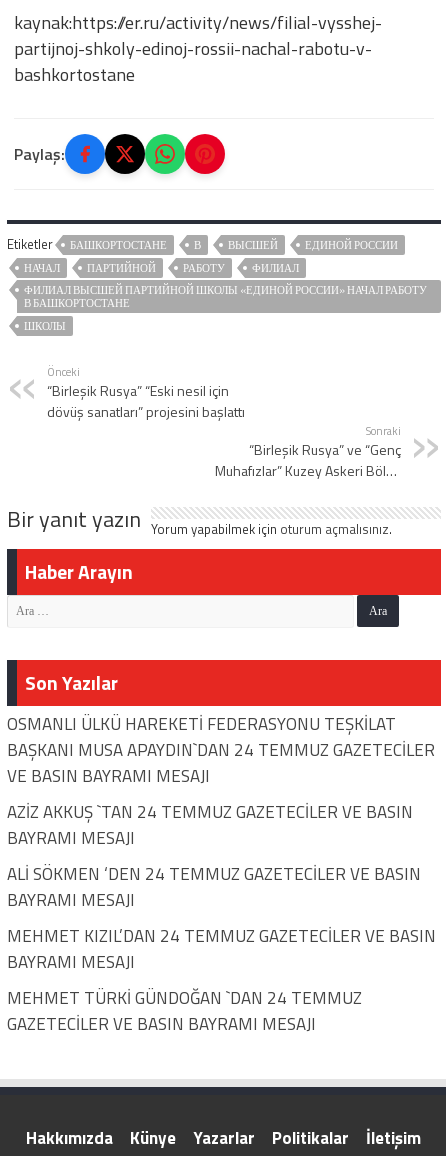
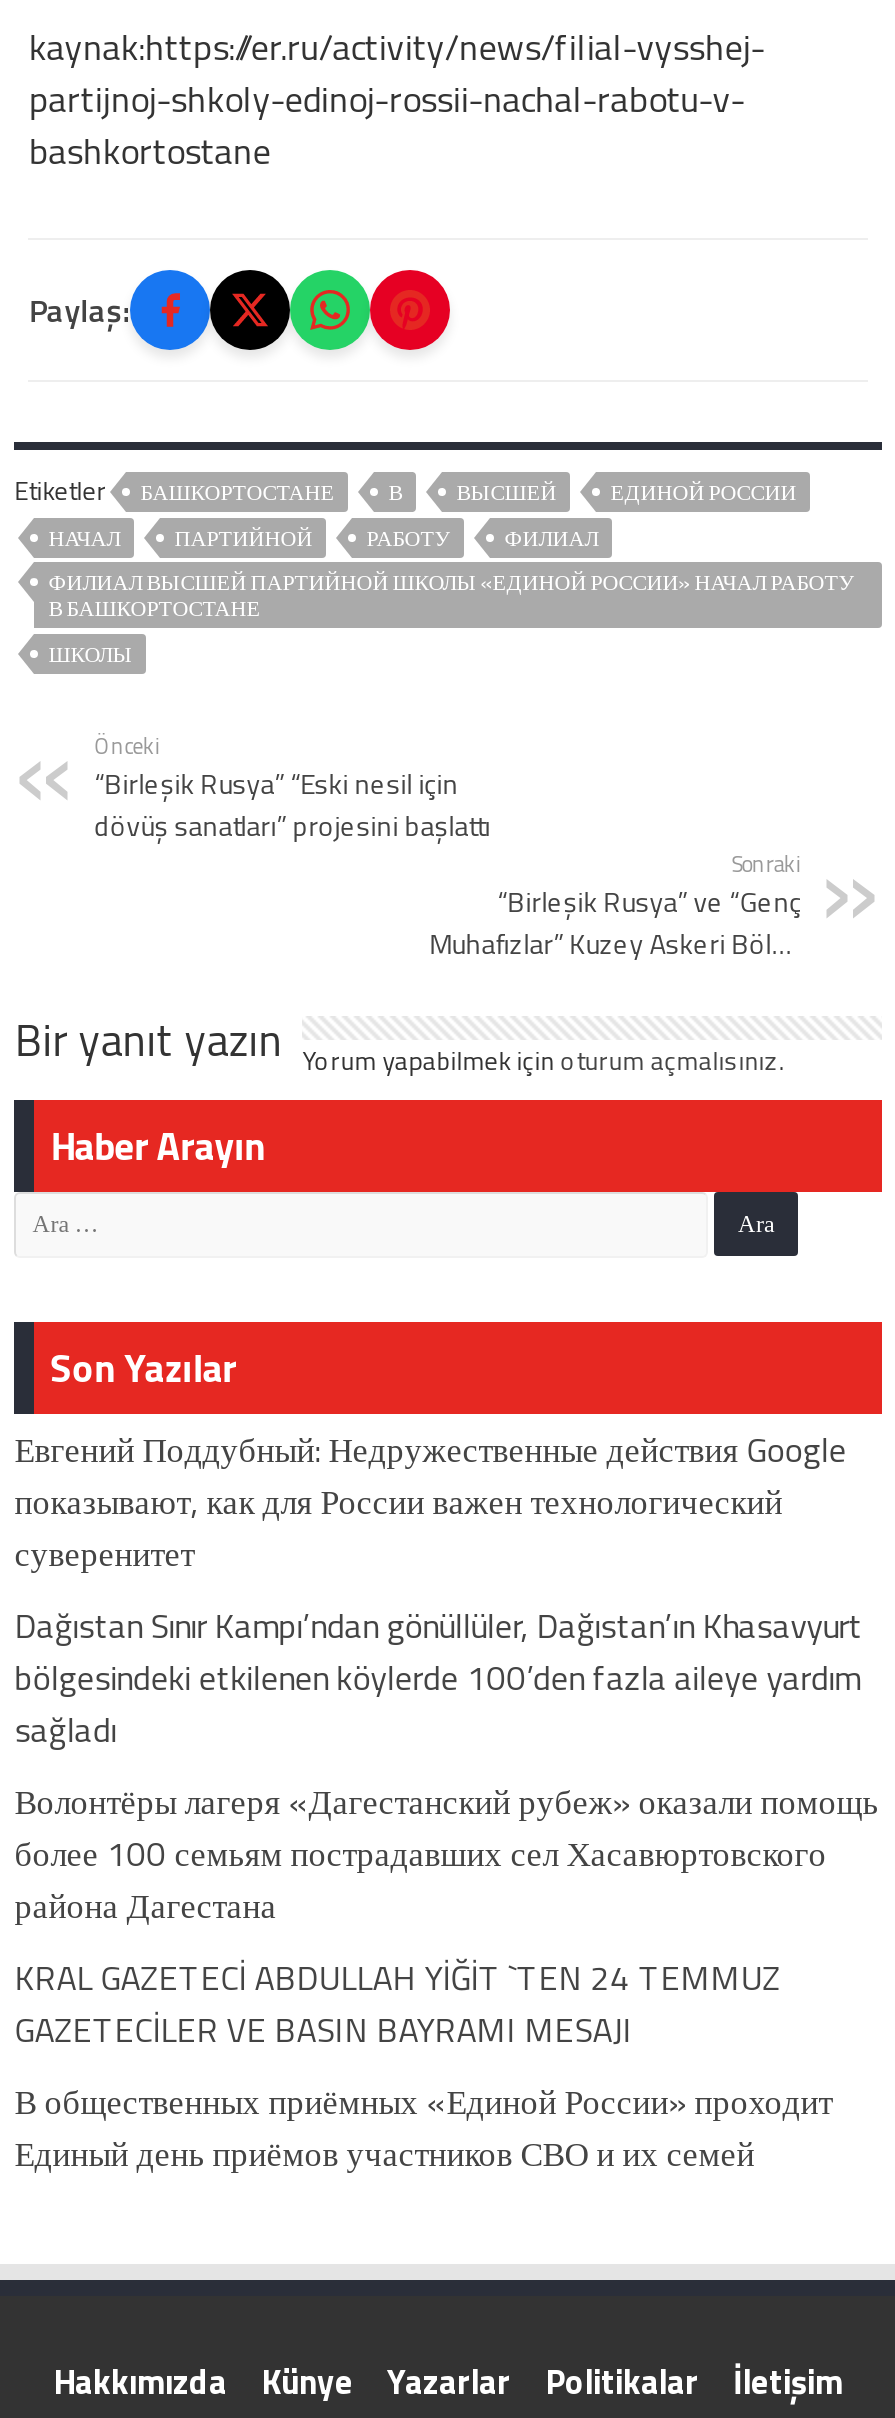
[7,711,436,1011] OSMANLI ÜLKÜ HAREKETİ FEDERASYONU TEŞKİLAT | BAŞKANI MUSA APAYDIN`DAN 24 TEMMUZ GAZETECİLER | VE BASIN BAYRAMI MESAJI | AZİZ AKKUŞ `TAN 24 TEMMUZ GAZETECİLER VE BASIN | BAYRAMI MESAJI | ALİ SÖKMEN ‘DEN 24 TEMMUZ GAZETECİLER VE BASIN | BAYRAMI MESAJI | MEHMET KIZIL’DAN 24 TEMMUZ GAZETECİLER VE BASIN | BAYRAMI MESAJI | MEHMET TÜRKİ GÜNDOĞAN `DAN 24 TEMMUZ -> [14,1424,878,2004] Евгений Поддубный: Недружественные действия Google | показывают, как для России важен технологический | суверенитет | Dağıstan Sınır Kampı’ndan gönüllüler, Dağıstan’ın Khasavyurt | bölgesindeki etkilenen köylerde 100’den fazla aileye yardım | sağladı | Волонтёры лагеря «Дагестанский рубеж» оказали помощь | более 100 семьям пострадавших сел Хасавюртовского | района Дагестана | KRAL GAZETECİ ABDULLAH YİĞİT `TEN 24 TEMMUZ
none -> [14,2076,832,2180] В общественных приёмных «Единой России» проходит | Единый день приёмов участников СВО и их семей

